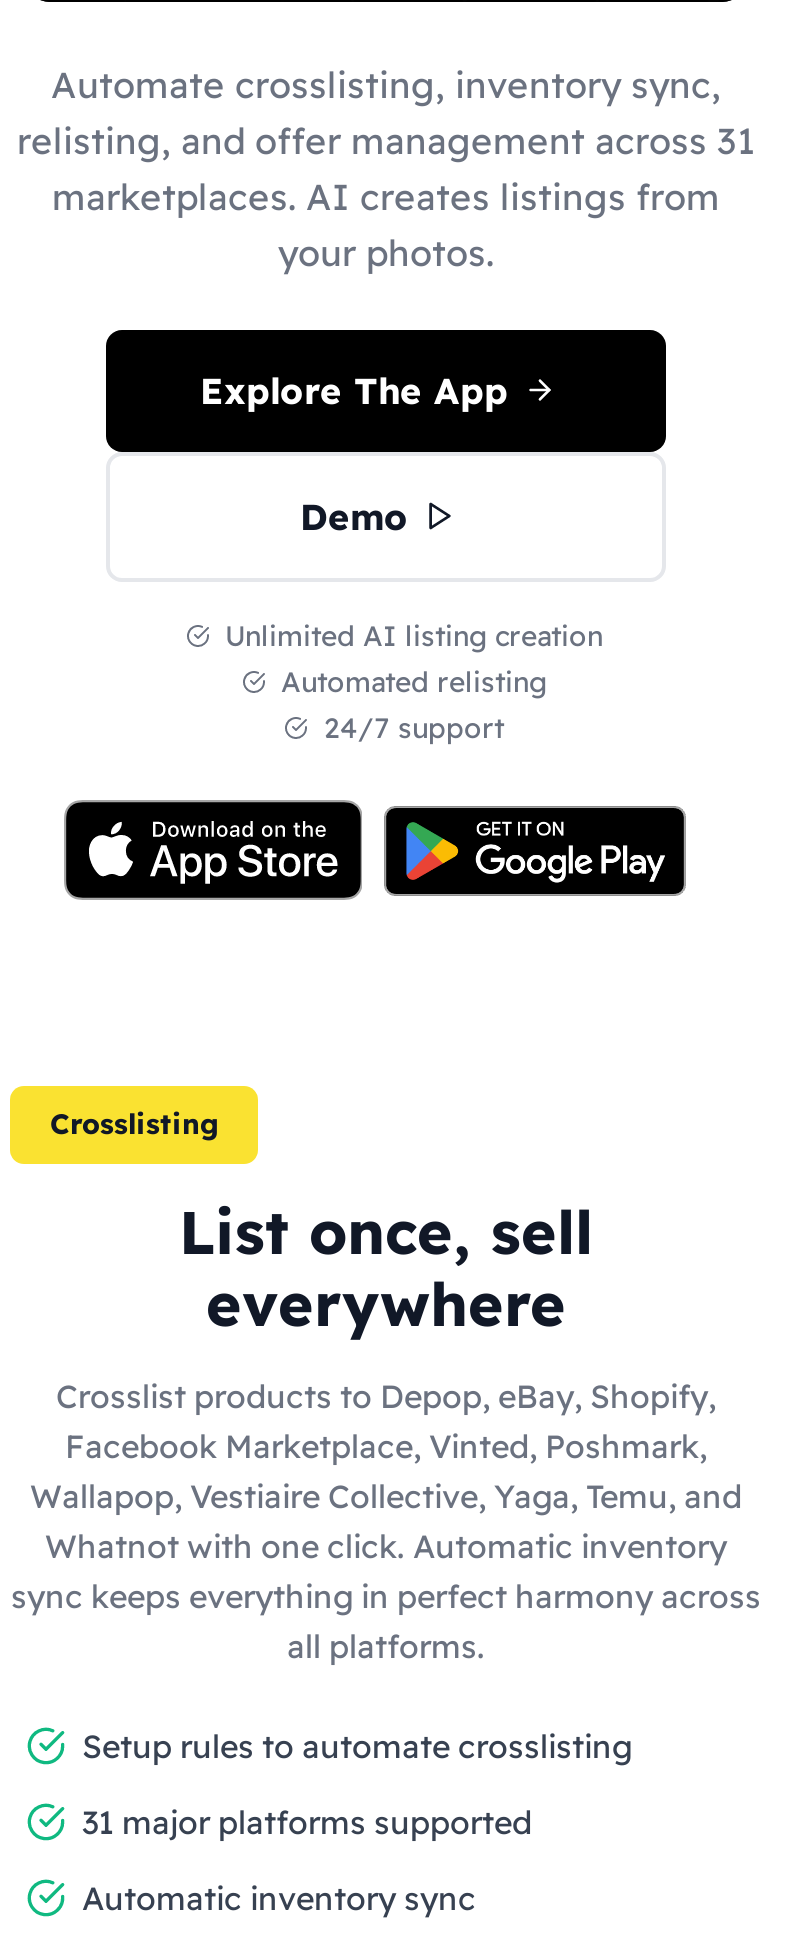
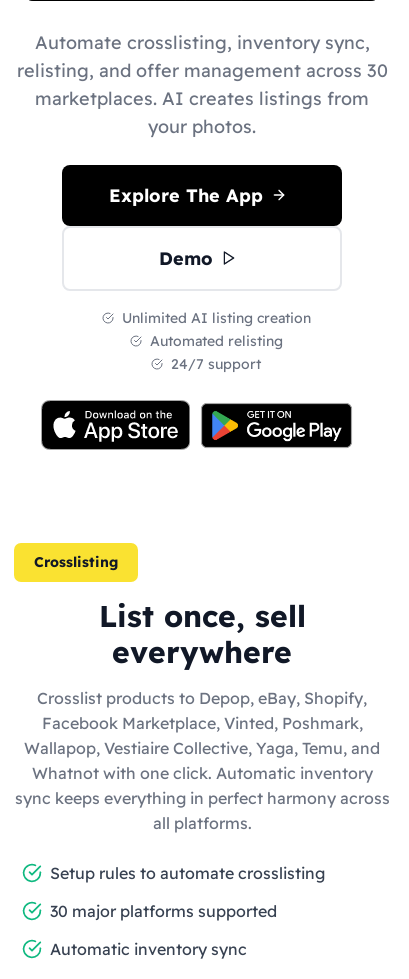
[17,117,755,163] relisting, and offer management across 31 -> [16,58,387,81] relisting, and offer management across 30
[82,1801,532,1841] 31 major platforms supported -> [50,900,277,920] 30 major platforms supported

